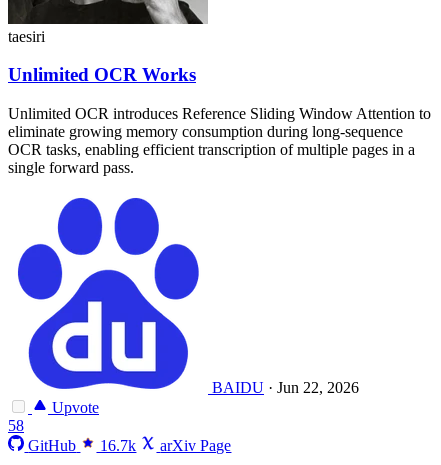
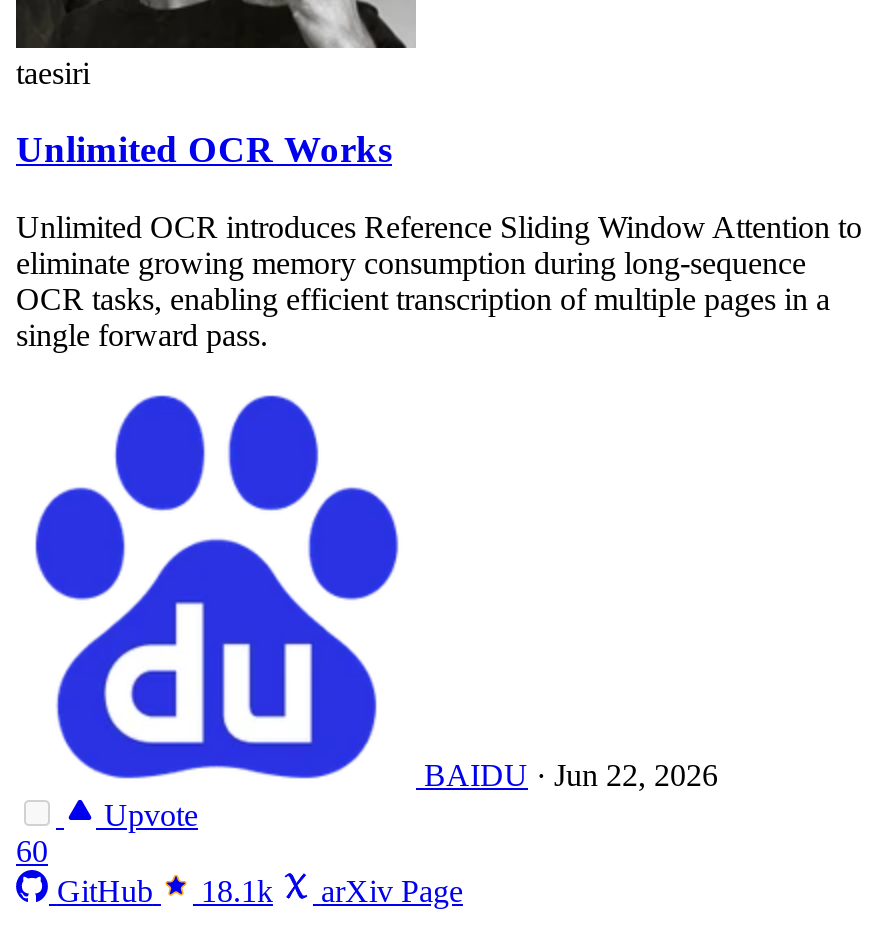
[8,417,24,434] 58 -> [16,834,48,868] 60
[28,437,231,454] GitHub 16.7k arXiv Page -> [57,874,463,908] GitHub 18.1k arXiv Page

